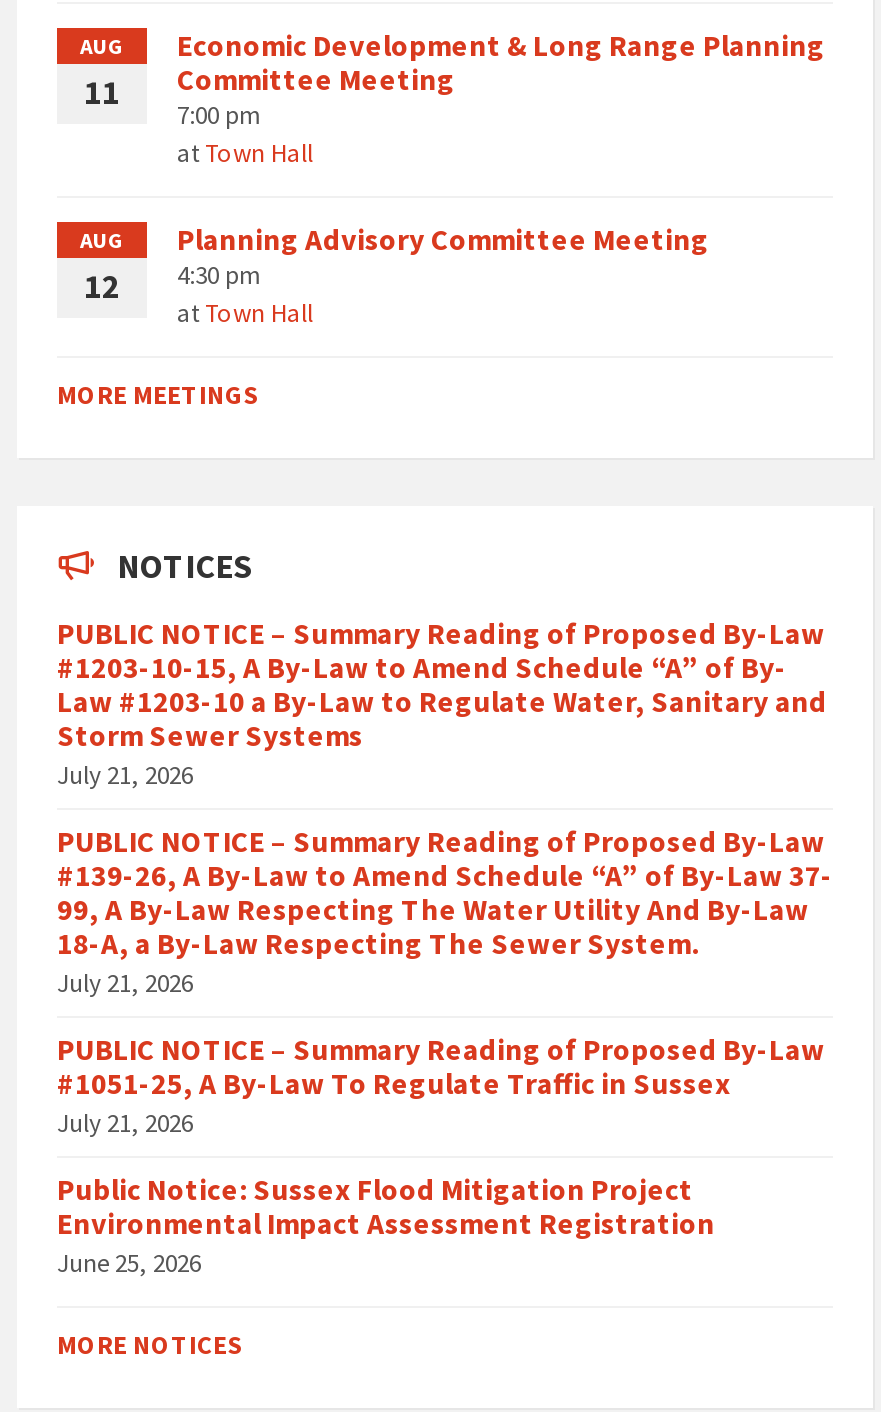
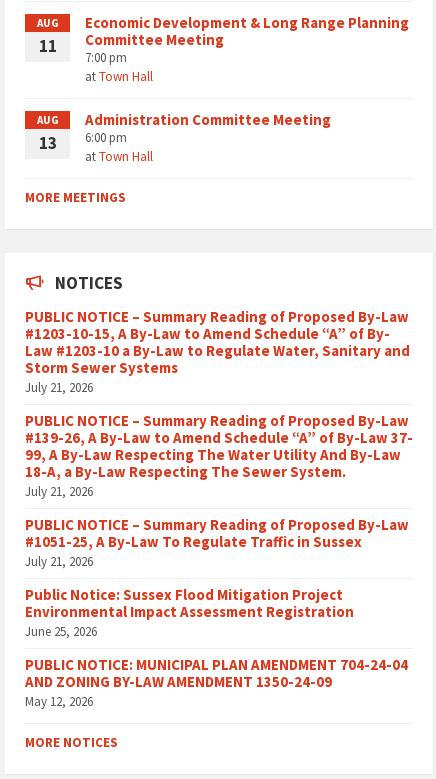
[177,220,709,292] Planning Advisory Committee Meeting | 4:30 pm -> [85,110,331,146] Administration Committee Meeting | 6:00 pm
[84,266,120,308] 12 -> [38,133,56,154] 13
none -> [25,655,408,710] PUBLIC NOTICE: MUNICIPAL PLAN AMENDMENT 704-24-04 | AND ZONING BY-LAW AMENDMENT 1350-24-09 | May 12, 2026

